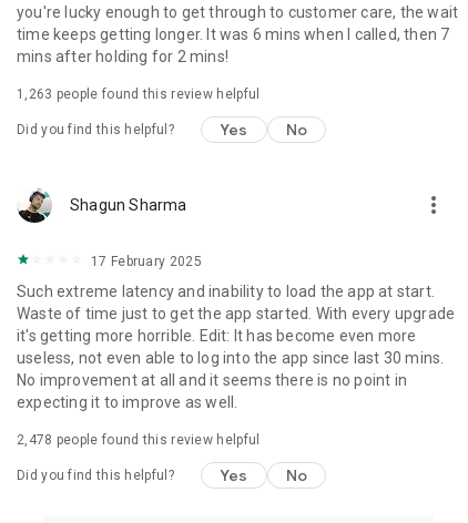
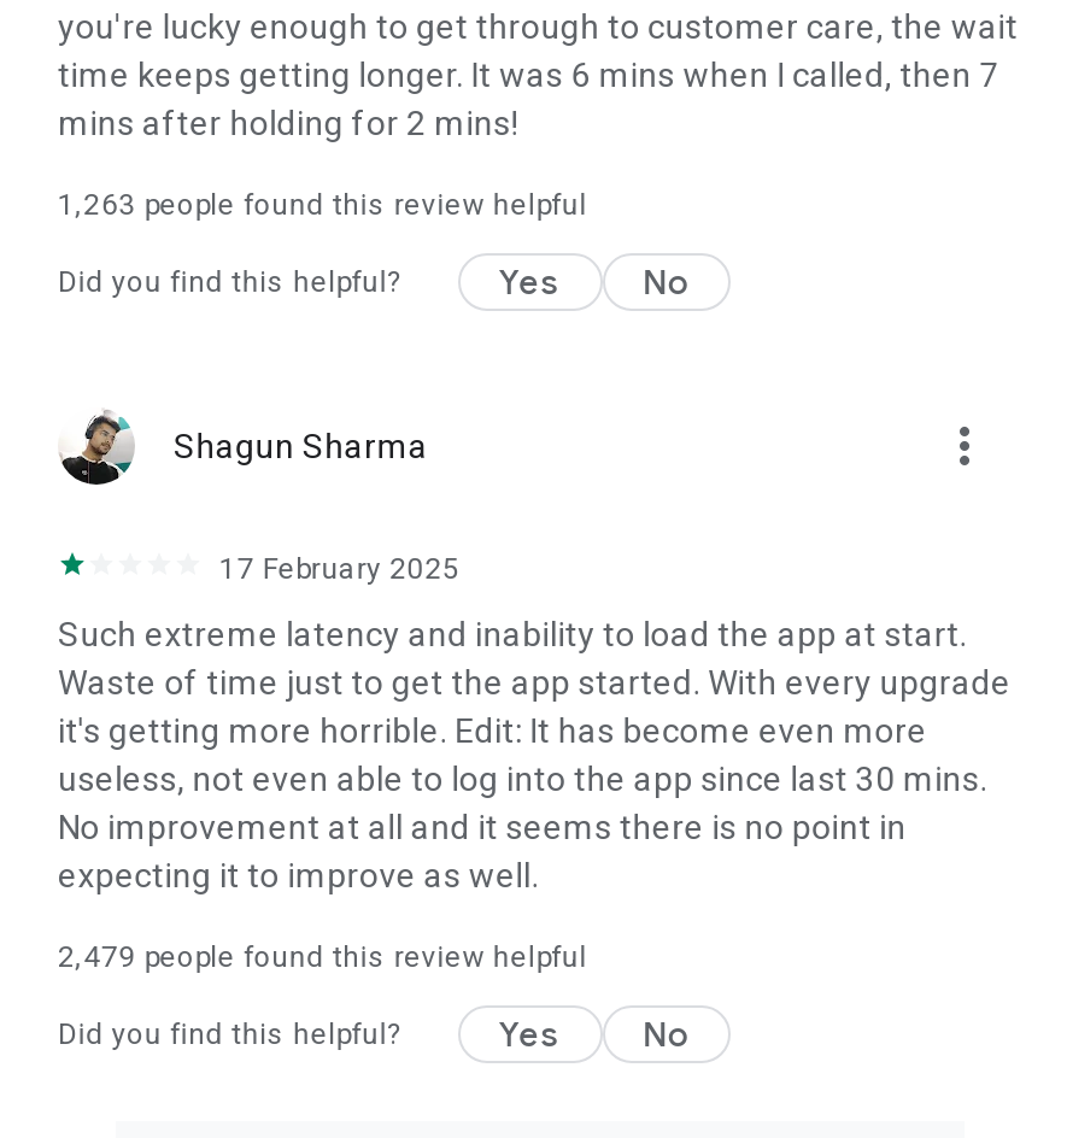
[17,432,260,448] 2,478 people found this review helpful -> [58,940,587,974] 2,479 people found this review helpful

